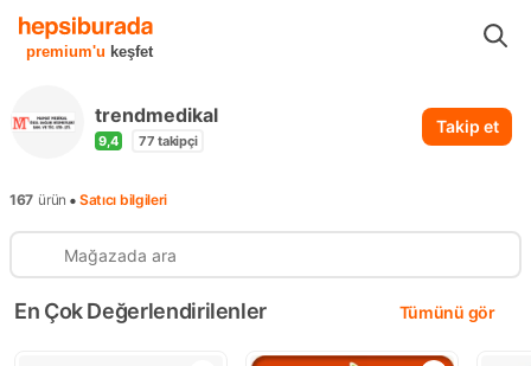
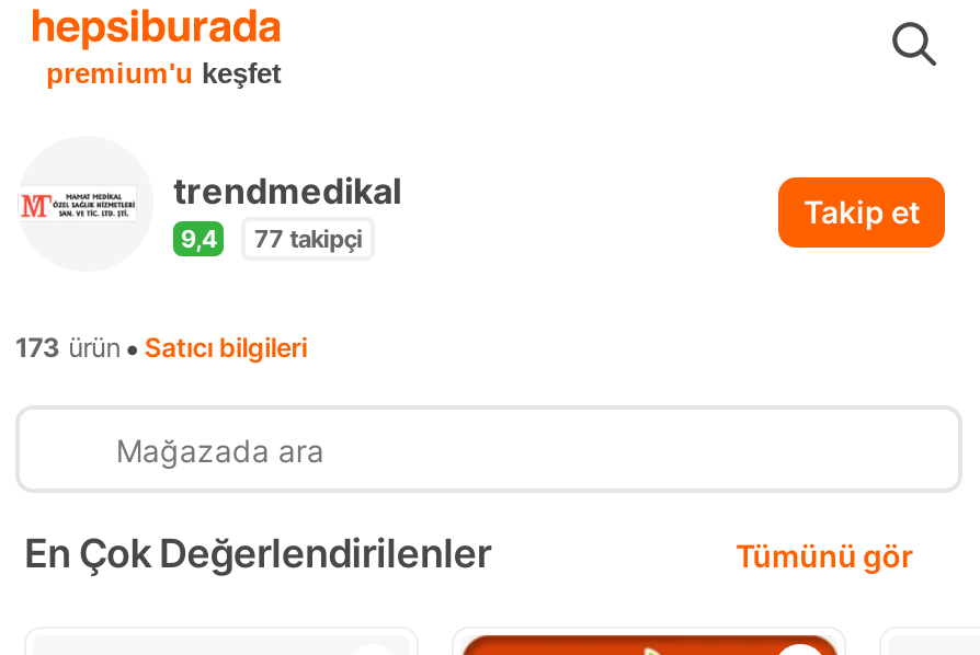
[9,190,167,210] 167 ürün • Satıcı bilgileri -> [15,329,307,366] 173 ürün • Satıcı bilgileri

